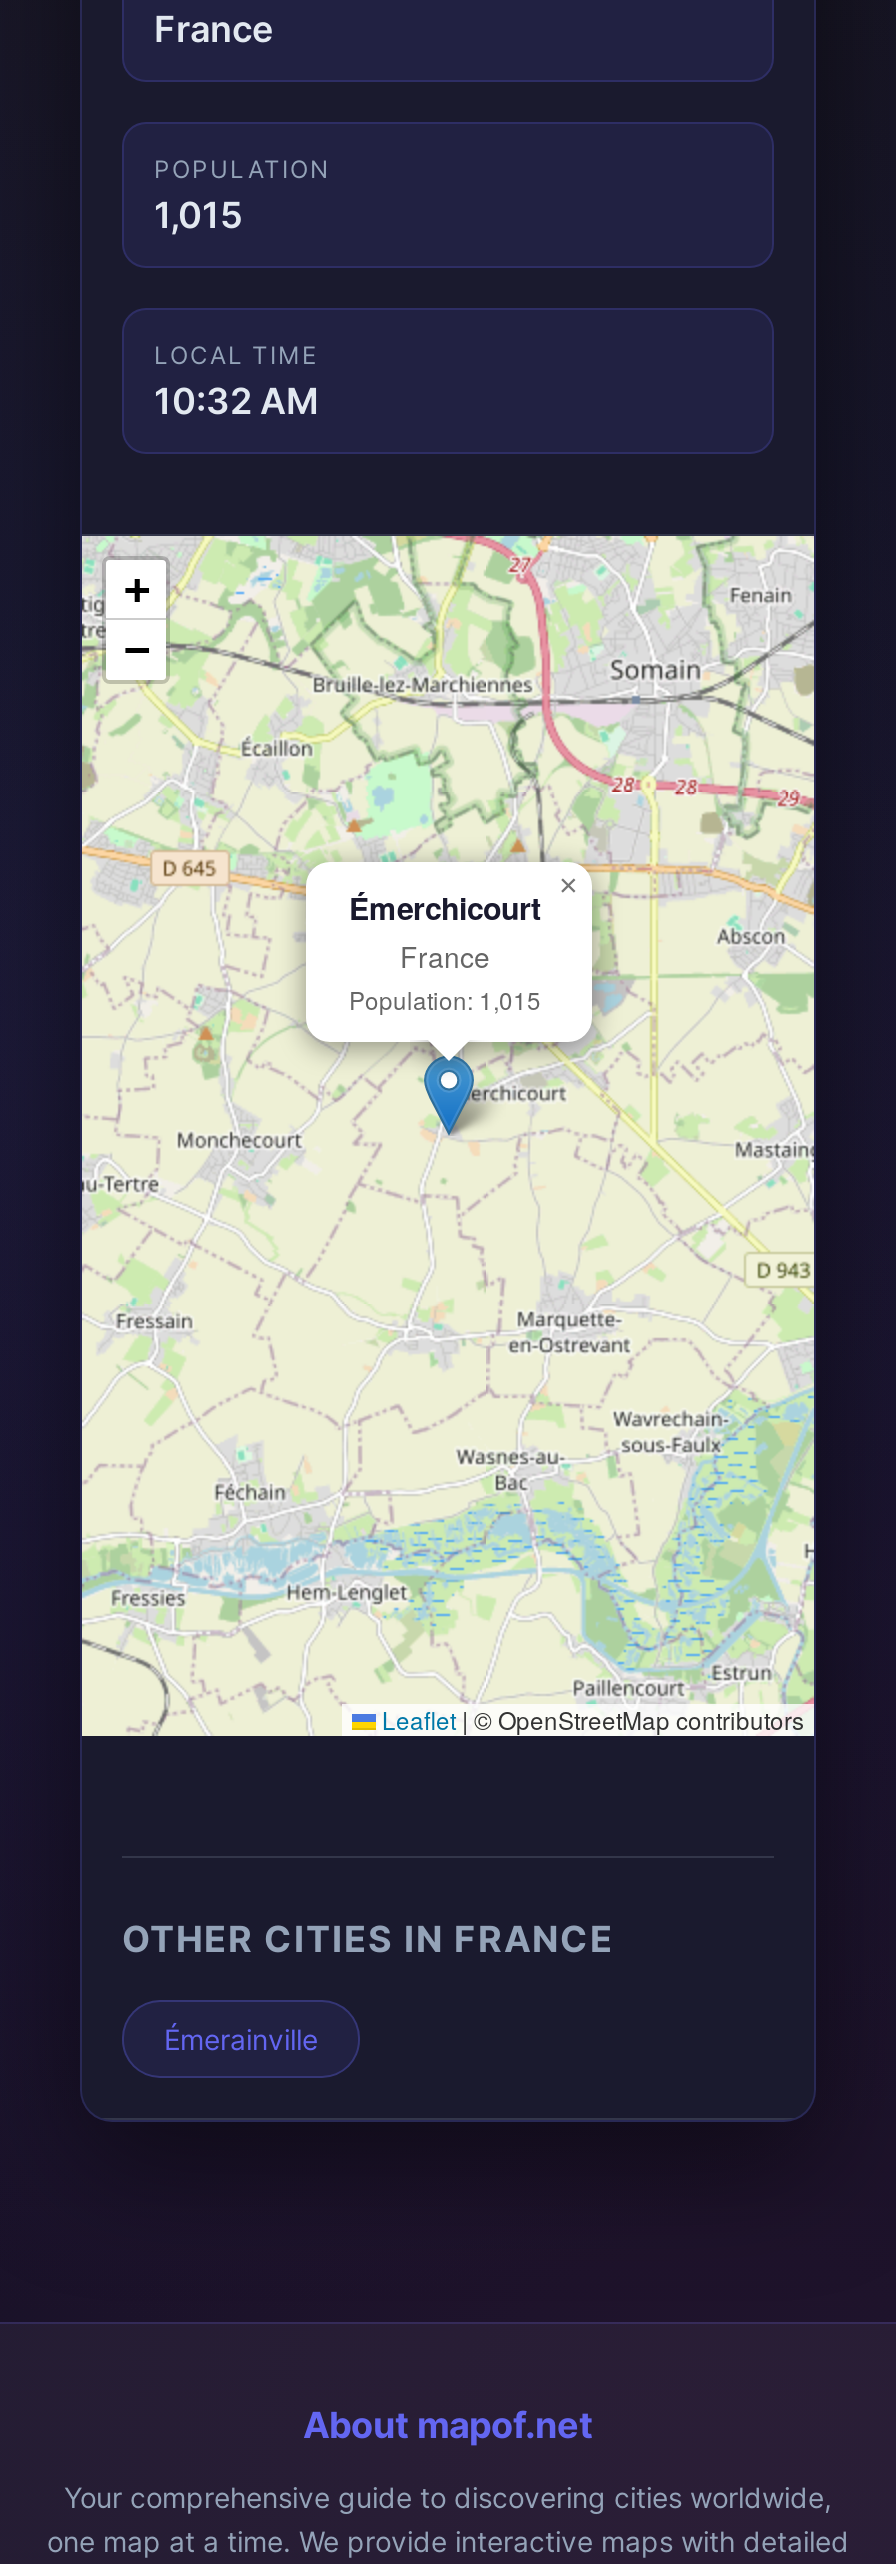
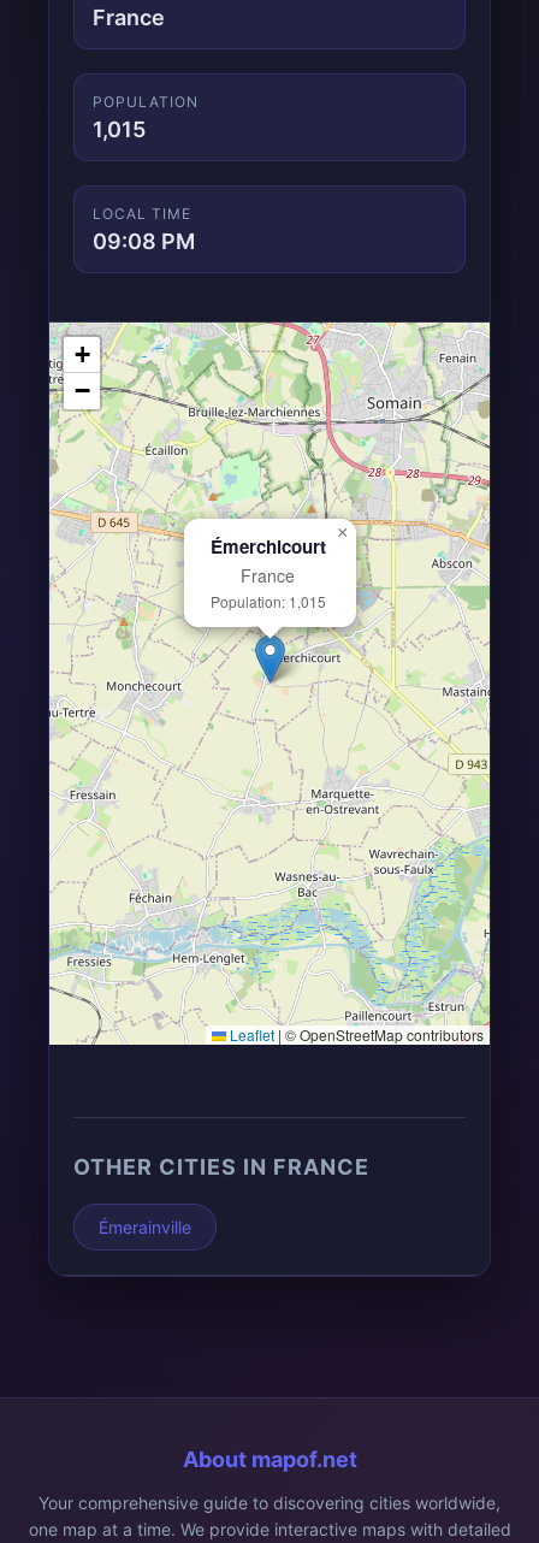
[154,380,318,422] 10:32 AM -> [93,229,195,254] 09:08 PM

